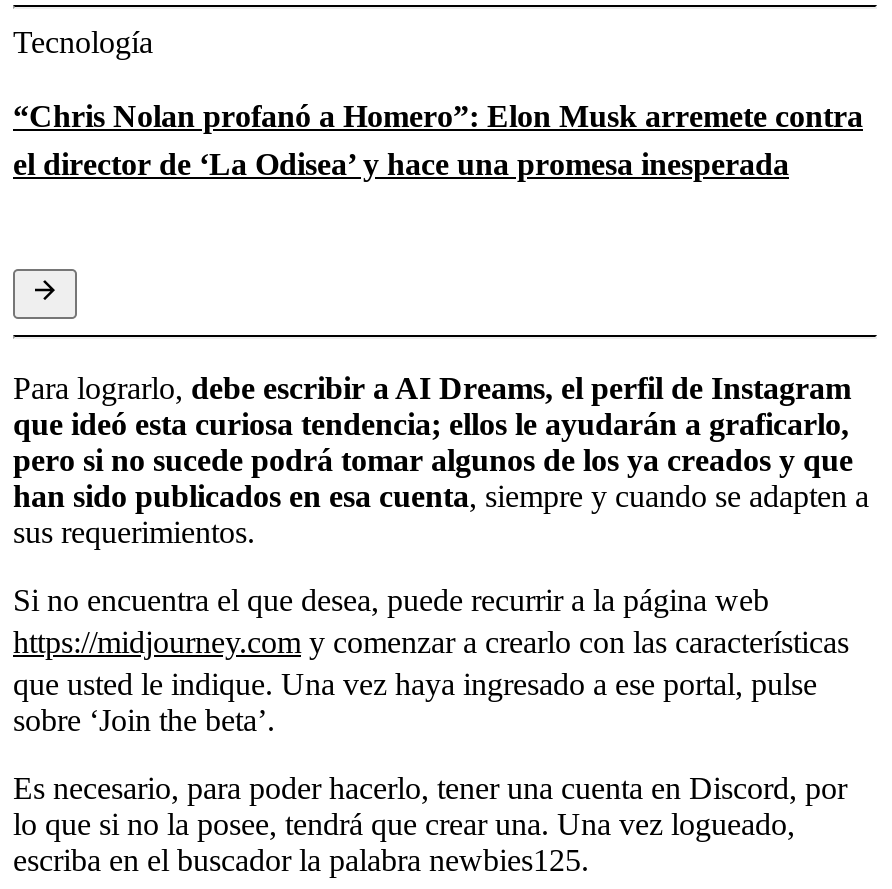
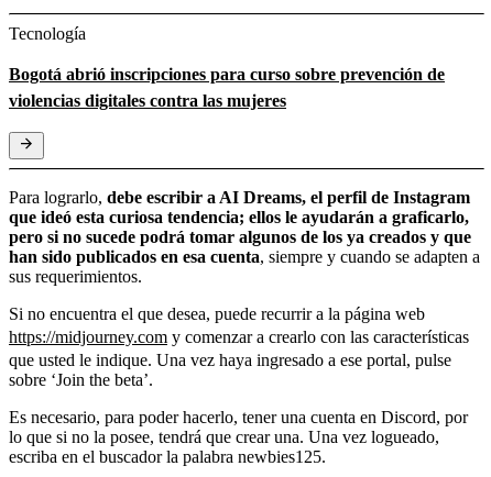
[13,99,863,181] “Chris Nolan profanó a Homero”: Elon Musk arremete contra | el director de ‘La Odisea’ y hace una promesa inesperada -> [9,65,445,110] Bogotá abrió inscripciones para curso sobre prevención de | violencias digitales contra las mujeres

